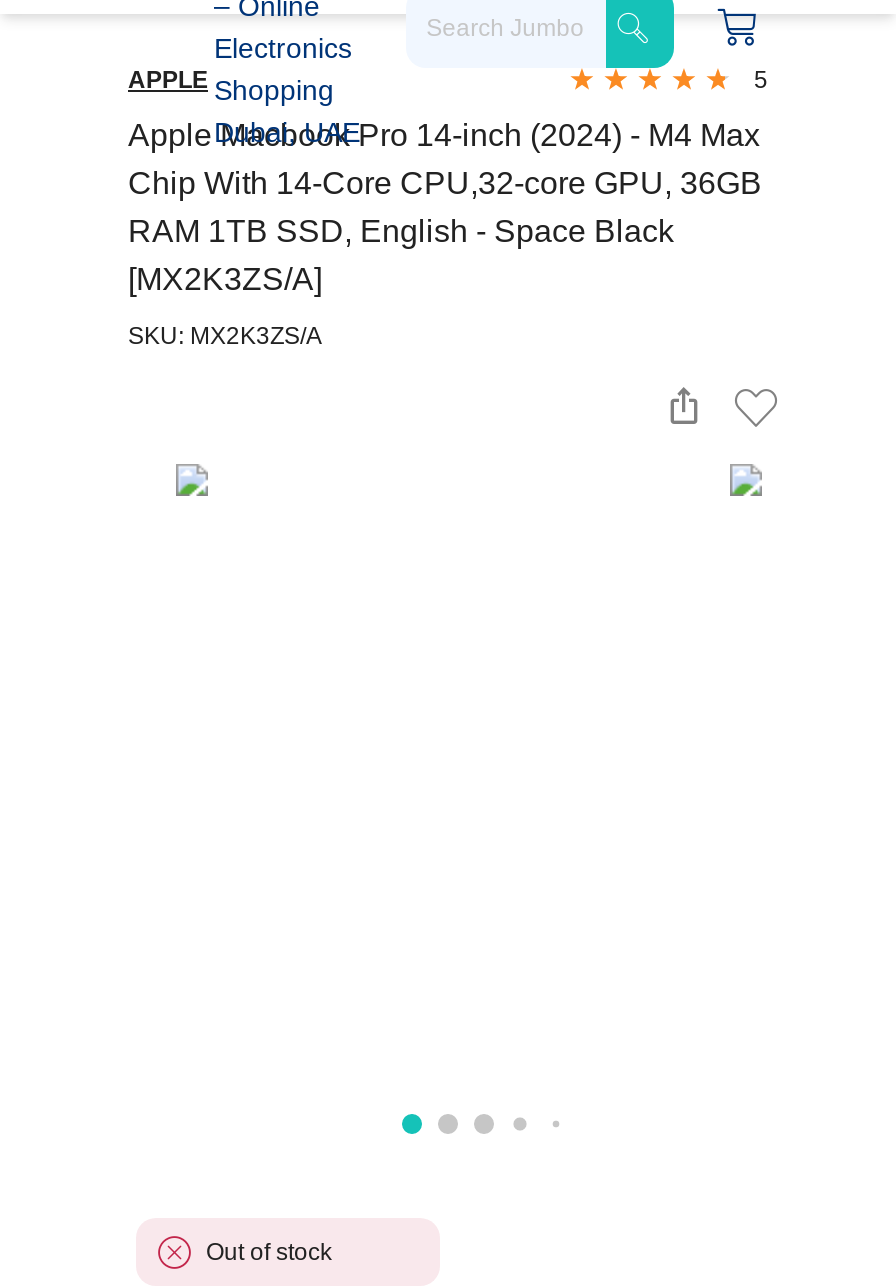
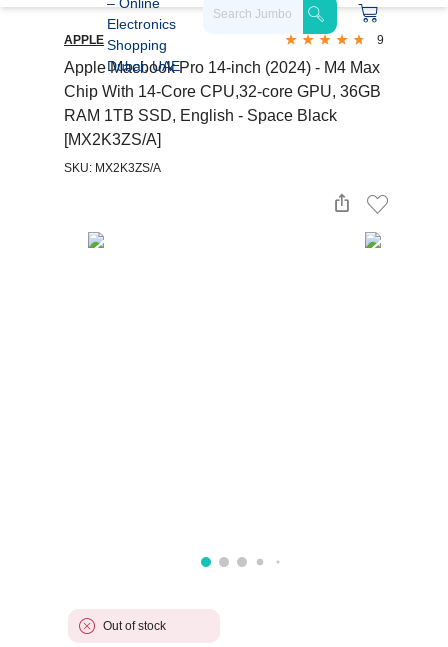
[754,66,768,94] 5 -> [377,33,384,47] 9

